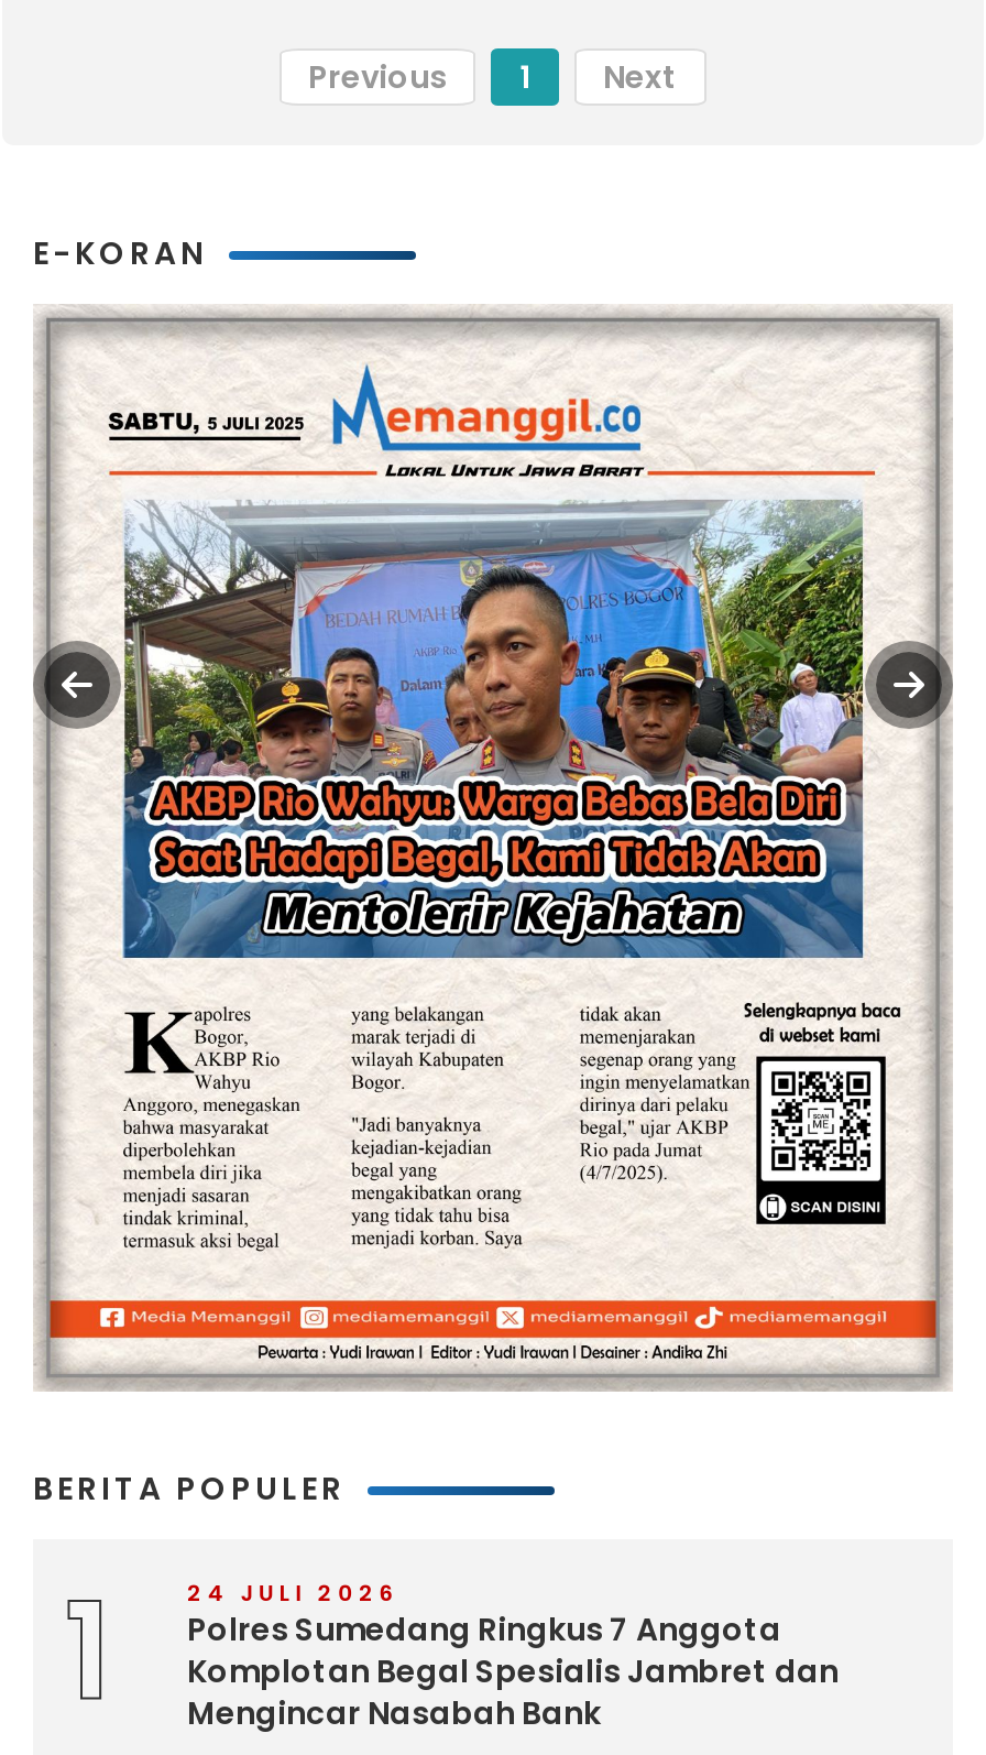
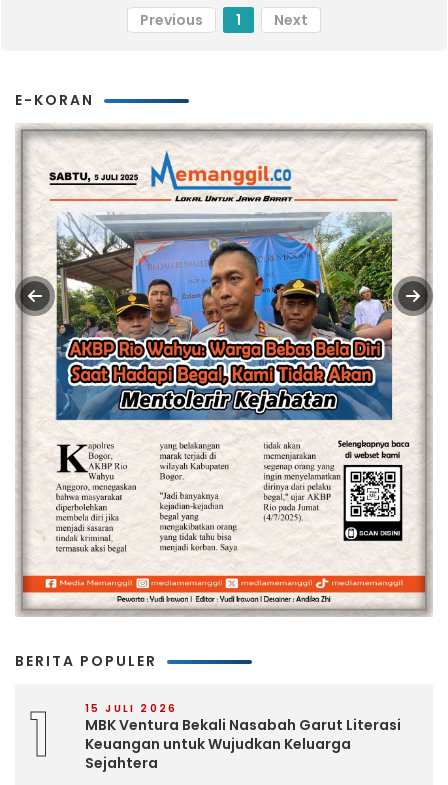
[187,1576,839,1734] 24 JULI 2026 | Polres Sumedang Ringkus 7 Anggota | Komplotan Begal Spesialis Jambret dan | Mengincar Nasabah Bank -> [85,700,401,772] 15 JULI 2026 | MBK Ventura Bekali Nasabah Garut Literasi | Keuangan untuk Wujudkan Keluarga | Sejahtera

